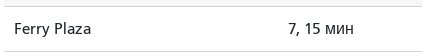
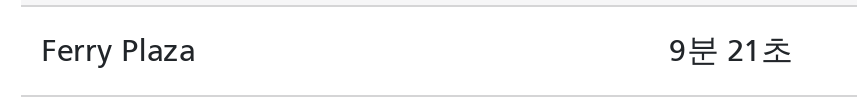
[288,20,354,38] 7, 15 мин -> [669,33,793,69] 9분 21초

